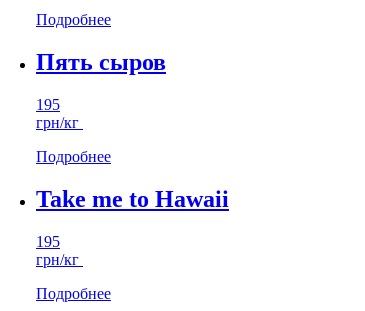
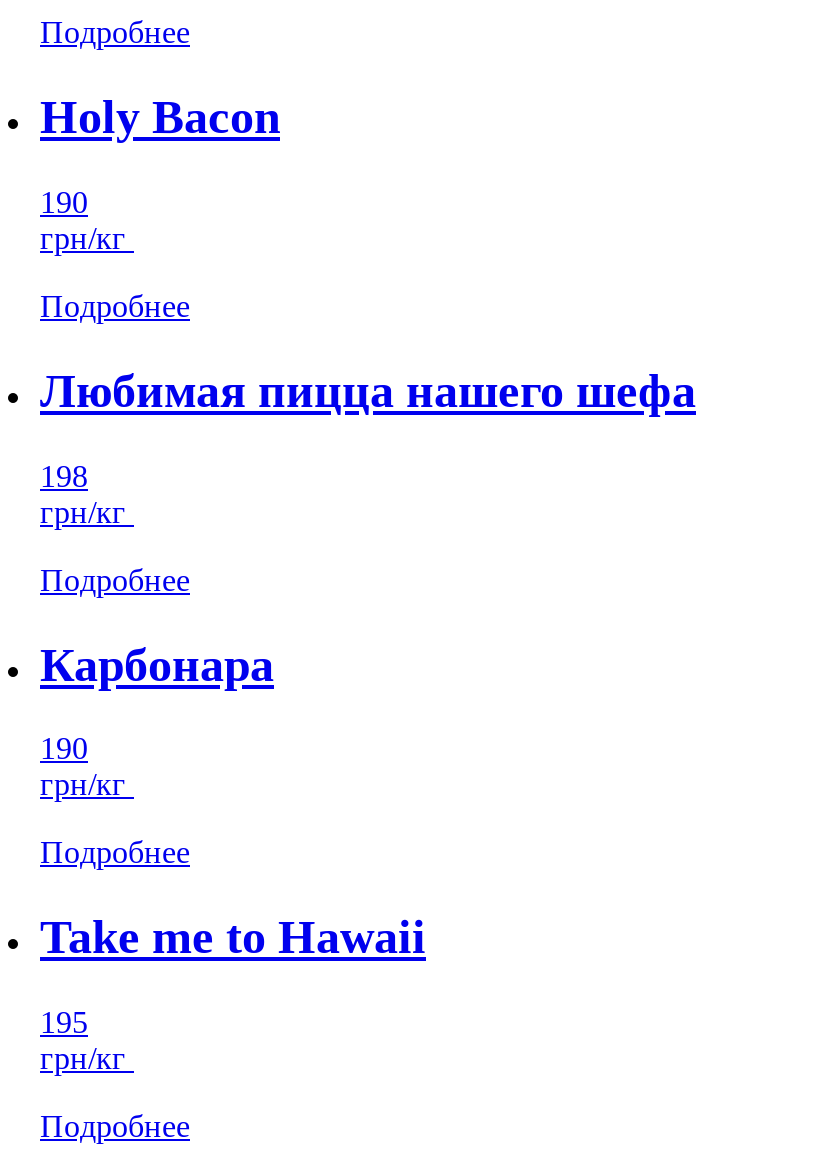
[36,49,166,113] Пять сыров | 195 -> [40,91,696,766] Holy Bacon | 190 | грн/кг | Подробнее | Любимая пицца нашего шефа | 198 | грн/кг | Подробнее | Карбонара | 190

